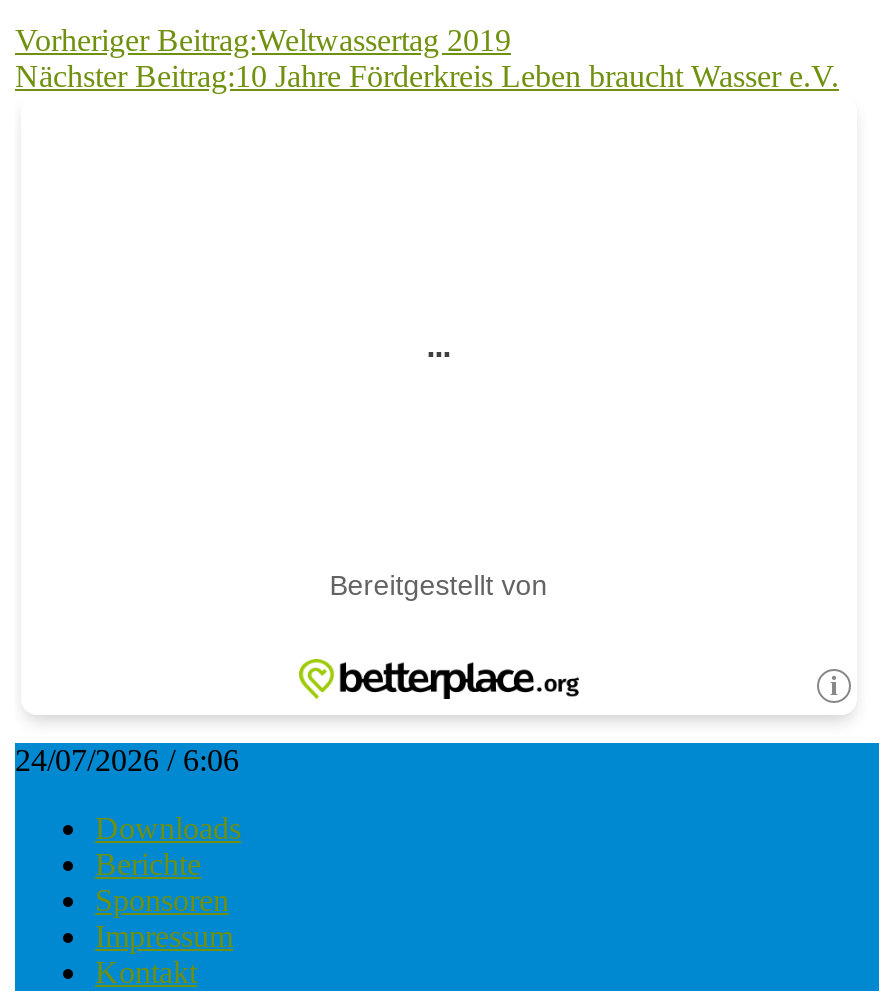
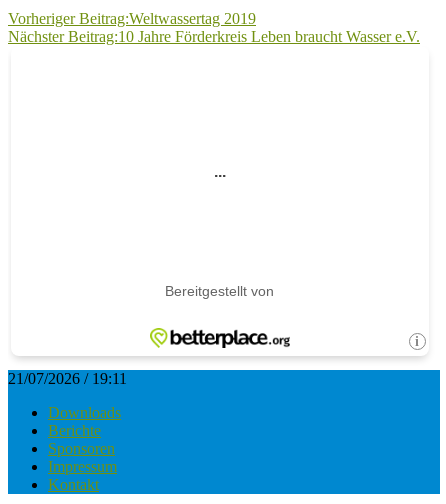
[15,743,239,777] 24/07/2026 / 6:06 -> [8,370,127,387] 21/07/2026 / 19:11

